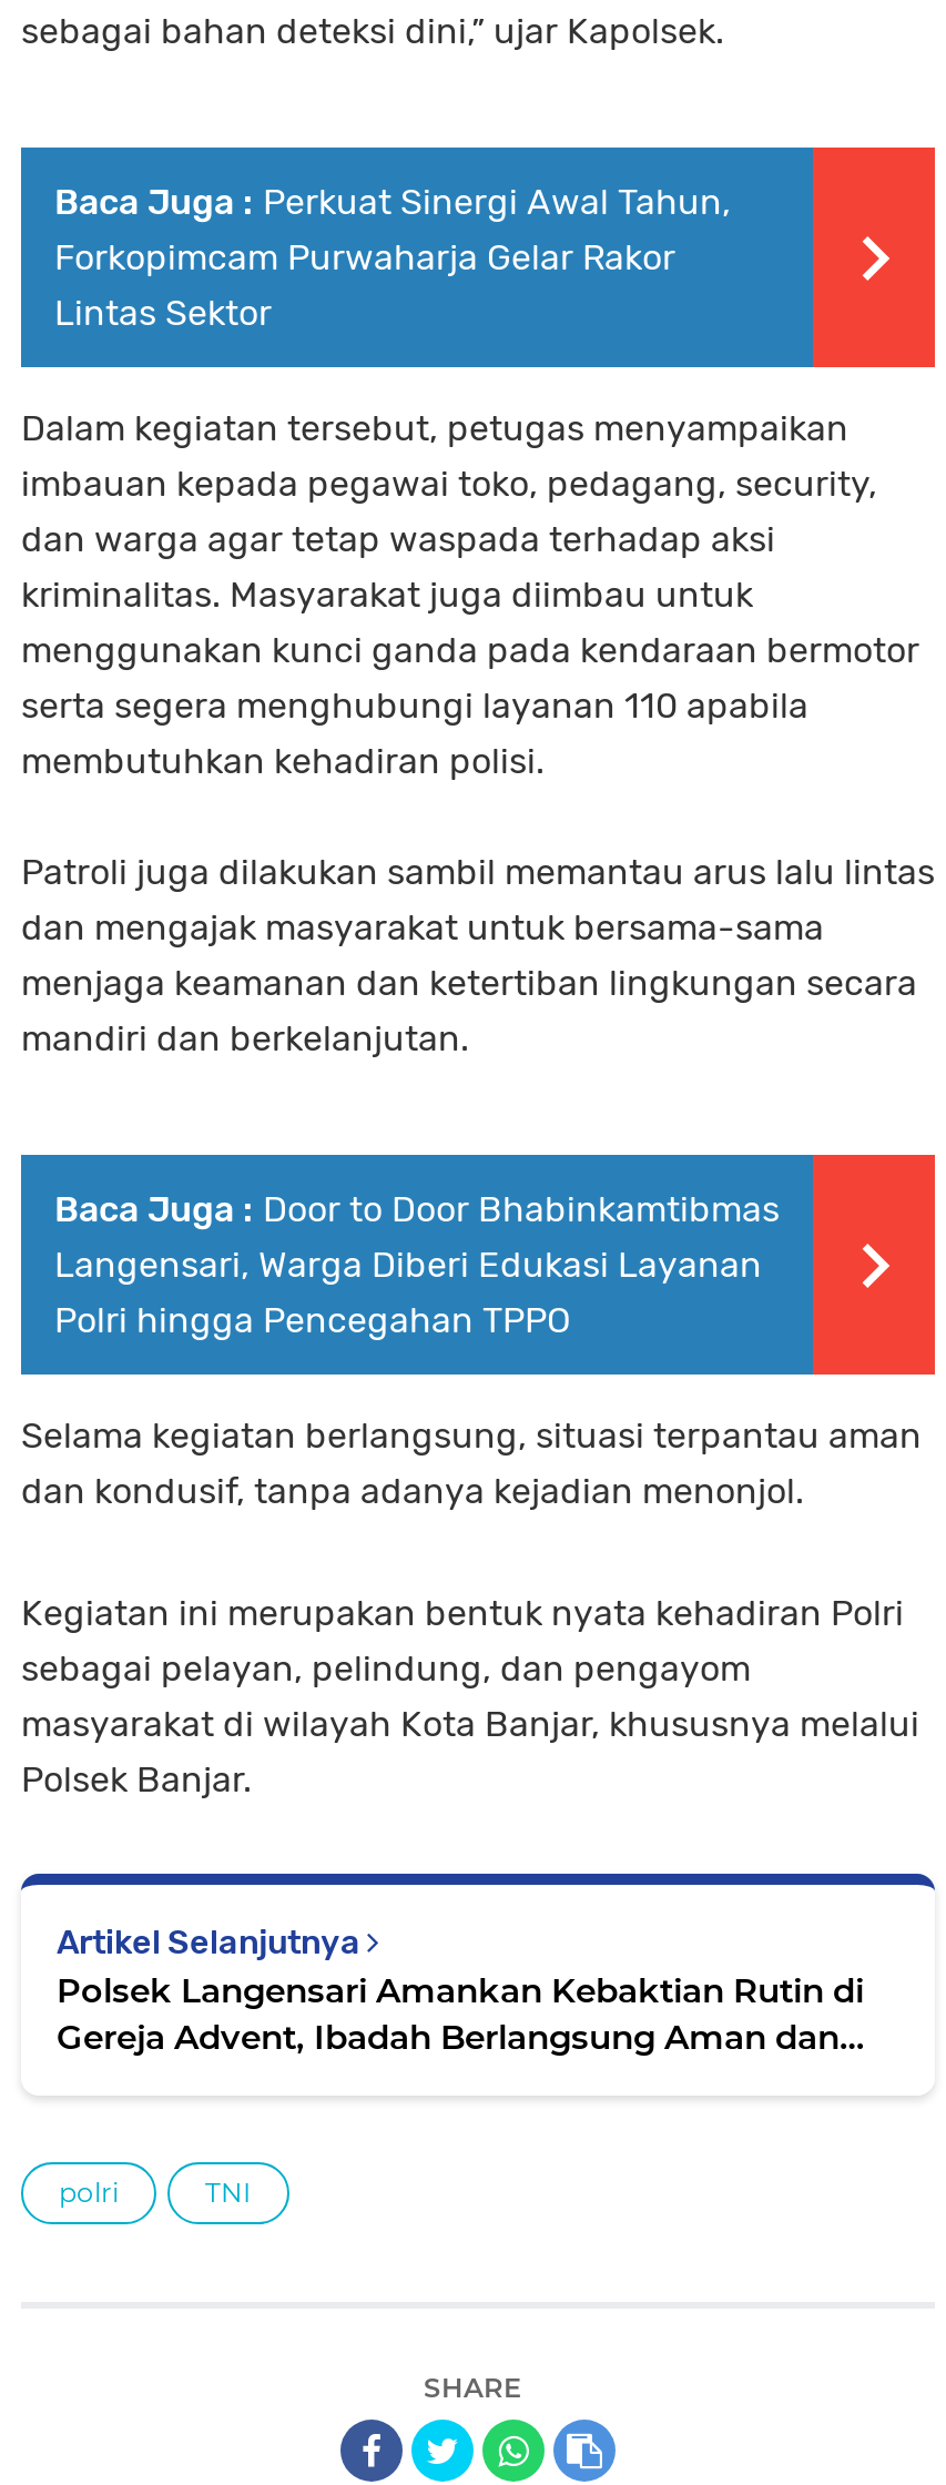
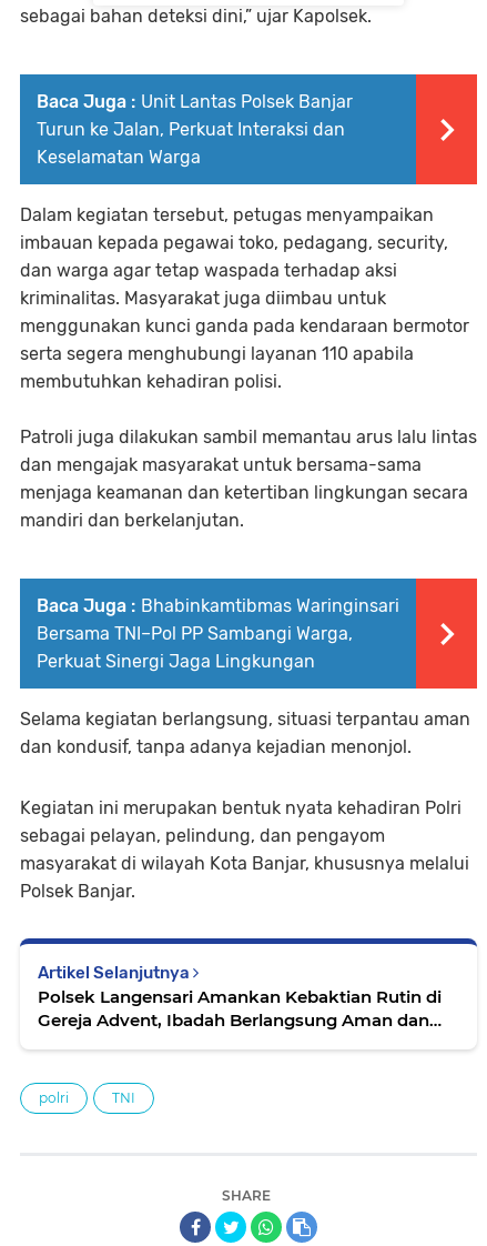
[54,180,731,333] Baca Juga : Perkuat Sinergi Awal Tahun, | Forkopimcam Purwaharja Gelar Rakor | Lintas Sektor -> [37,91,353,167] Baca Juga : Unit Lantas Polsek Banjar | Turun ke Jalan, Perkuat Interaksi dan | Keselamatan Warga
[54,1188,780,1341] Baca Juga : Door to Door Bhabinkamtibmas | Langensari, Warga Diberi Edukasi Layanan | Polri hingga Pencegahan TPPO -> [37,595,399,672] Baca Juga : Bhabinkamtibmas Waringinsari | Bersama TNI–Pol PP Sambangi Warga, | Perkuat Sinergi Jaga Lingkungan

